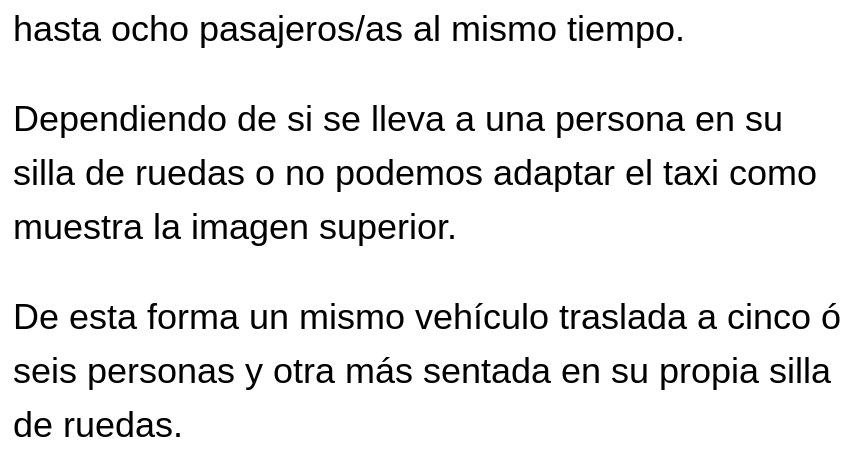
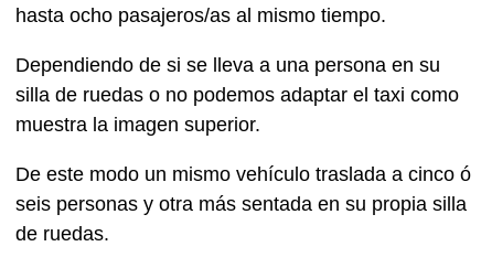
[13,297,841,337] De esta forma un mismo vehículo traslada a cinco ó -> [15,164,471,186] De este modo un mismo vehículo traslada a cinco ó

